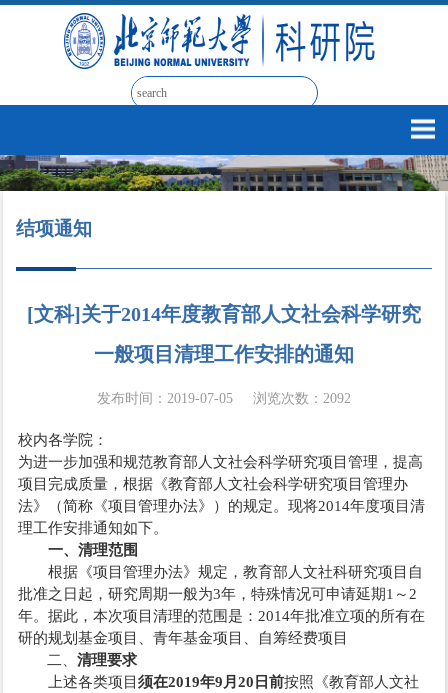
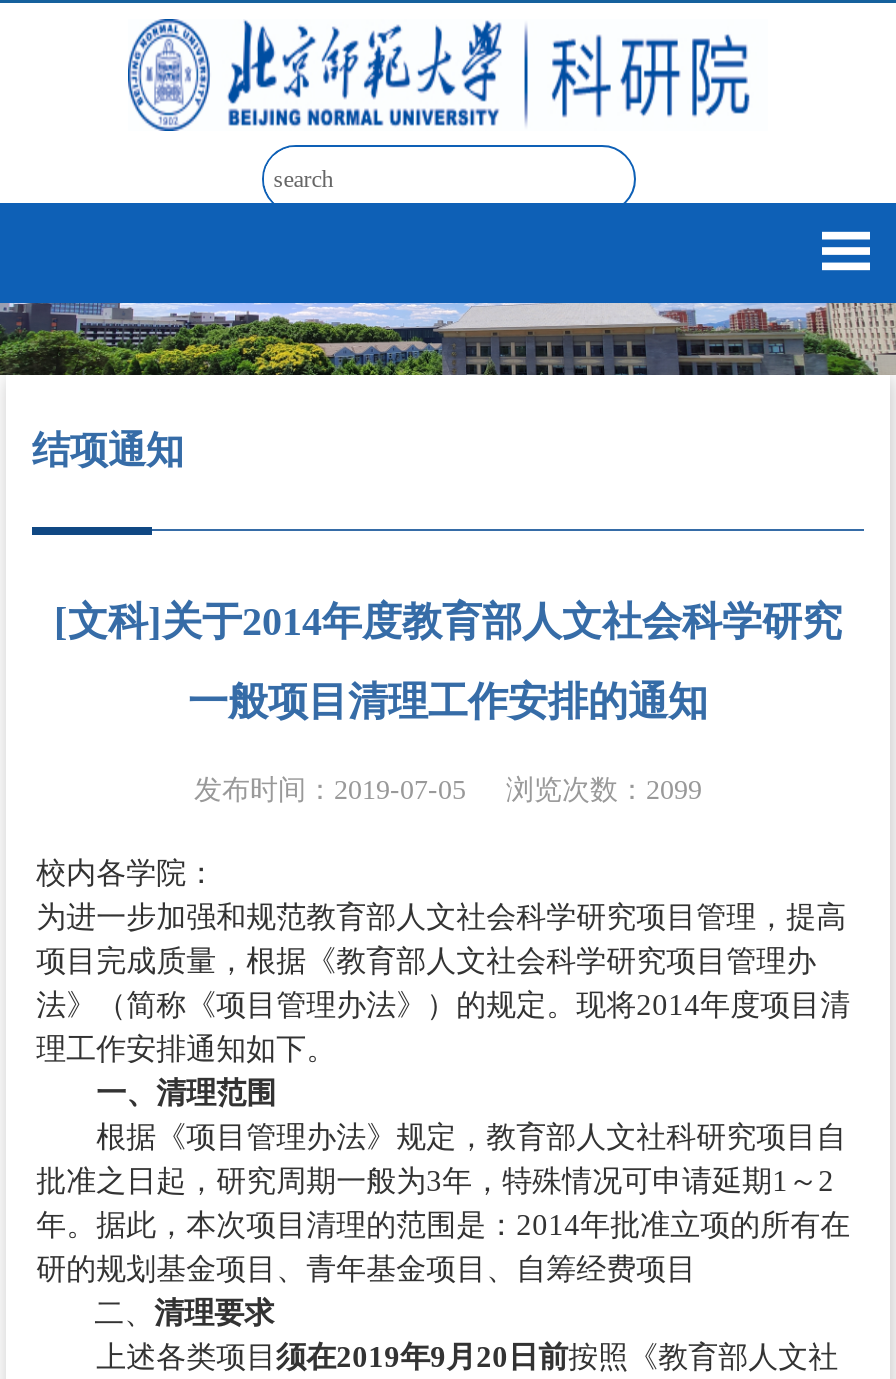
[97,391,351,406] 发布时间：2019-07-05 浏览次数：2092 -> [194,774,702,804] 发布时间：2019-07-05 浏览次数：2099

